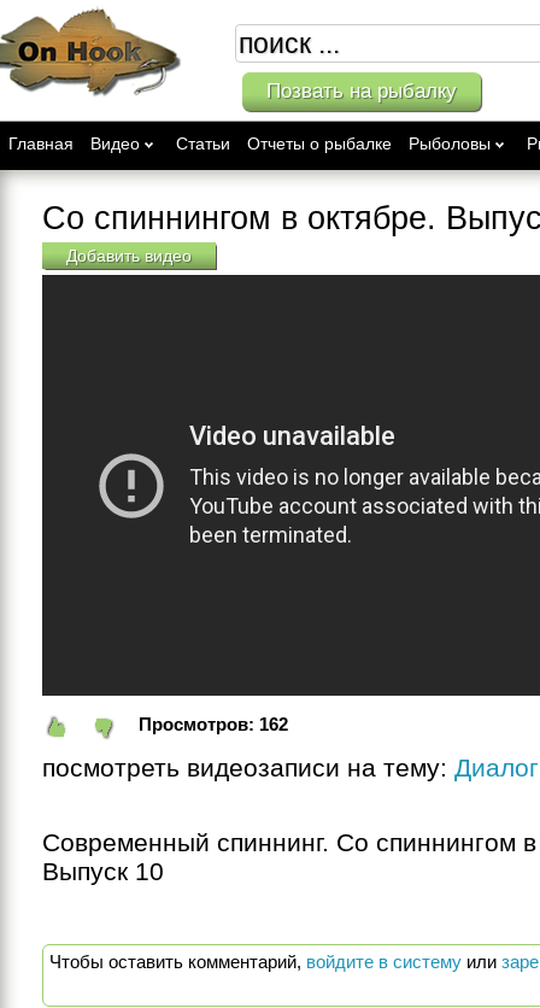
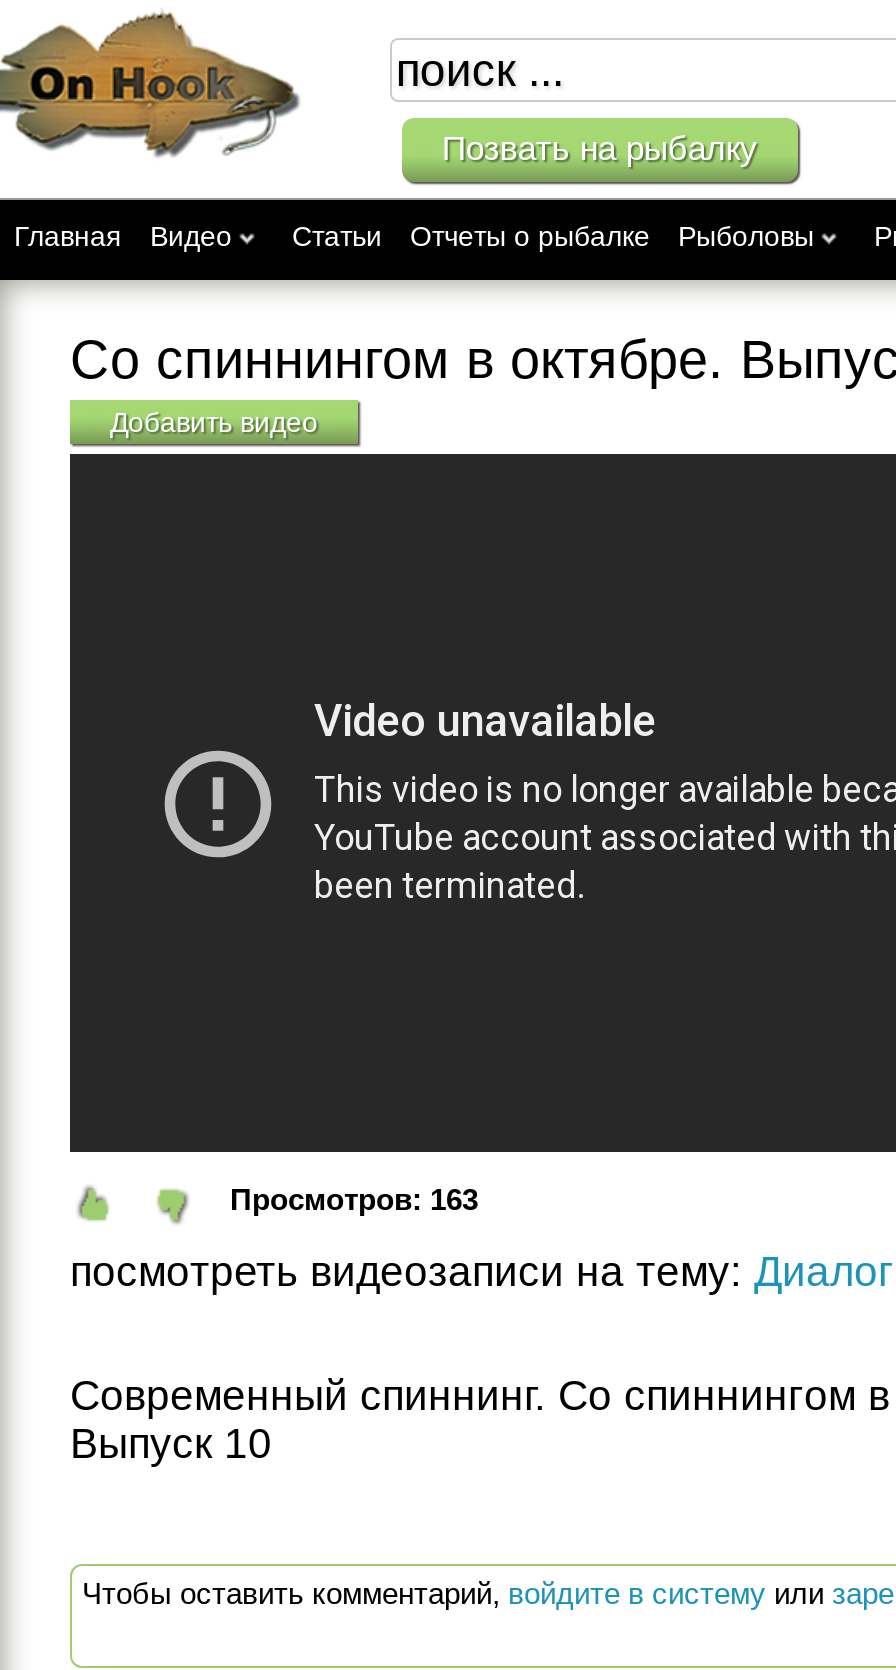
[139,714,288,734] Просмотров: 162 -> [230,1182,478,1216] Просмотров: 163

